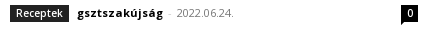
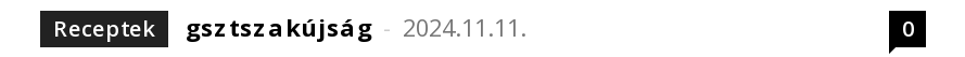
[77,5,234,20] gsztszakújság - 2022.06.24. -> [186,10,526,42] gsztszakújság - 2024.11.11.

